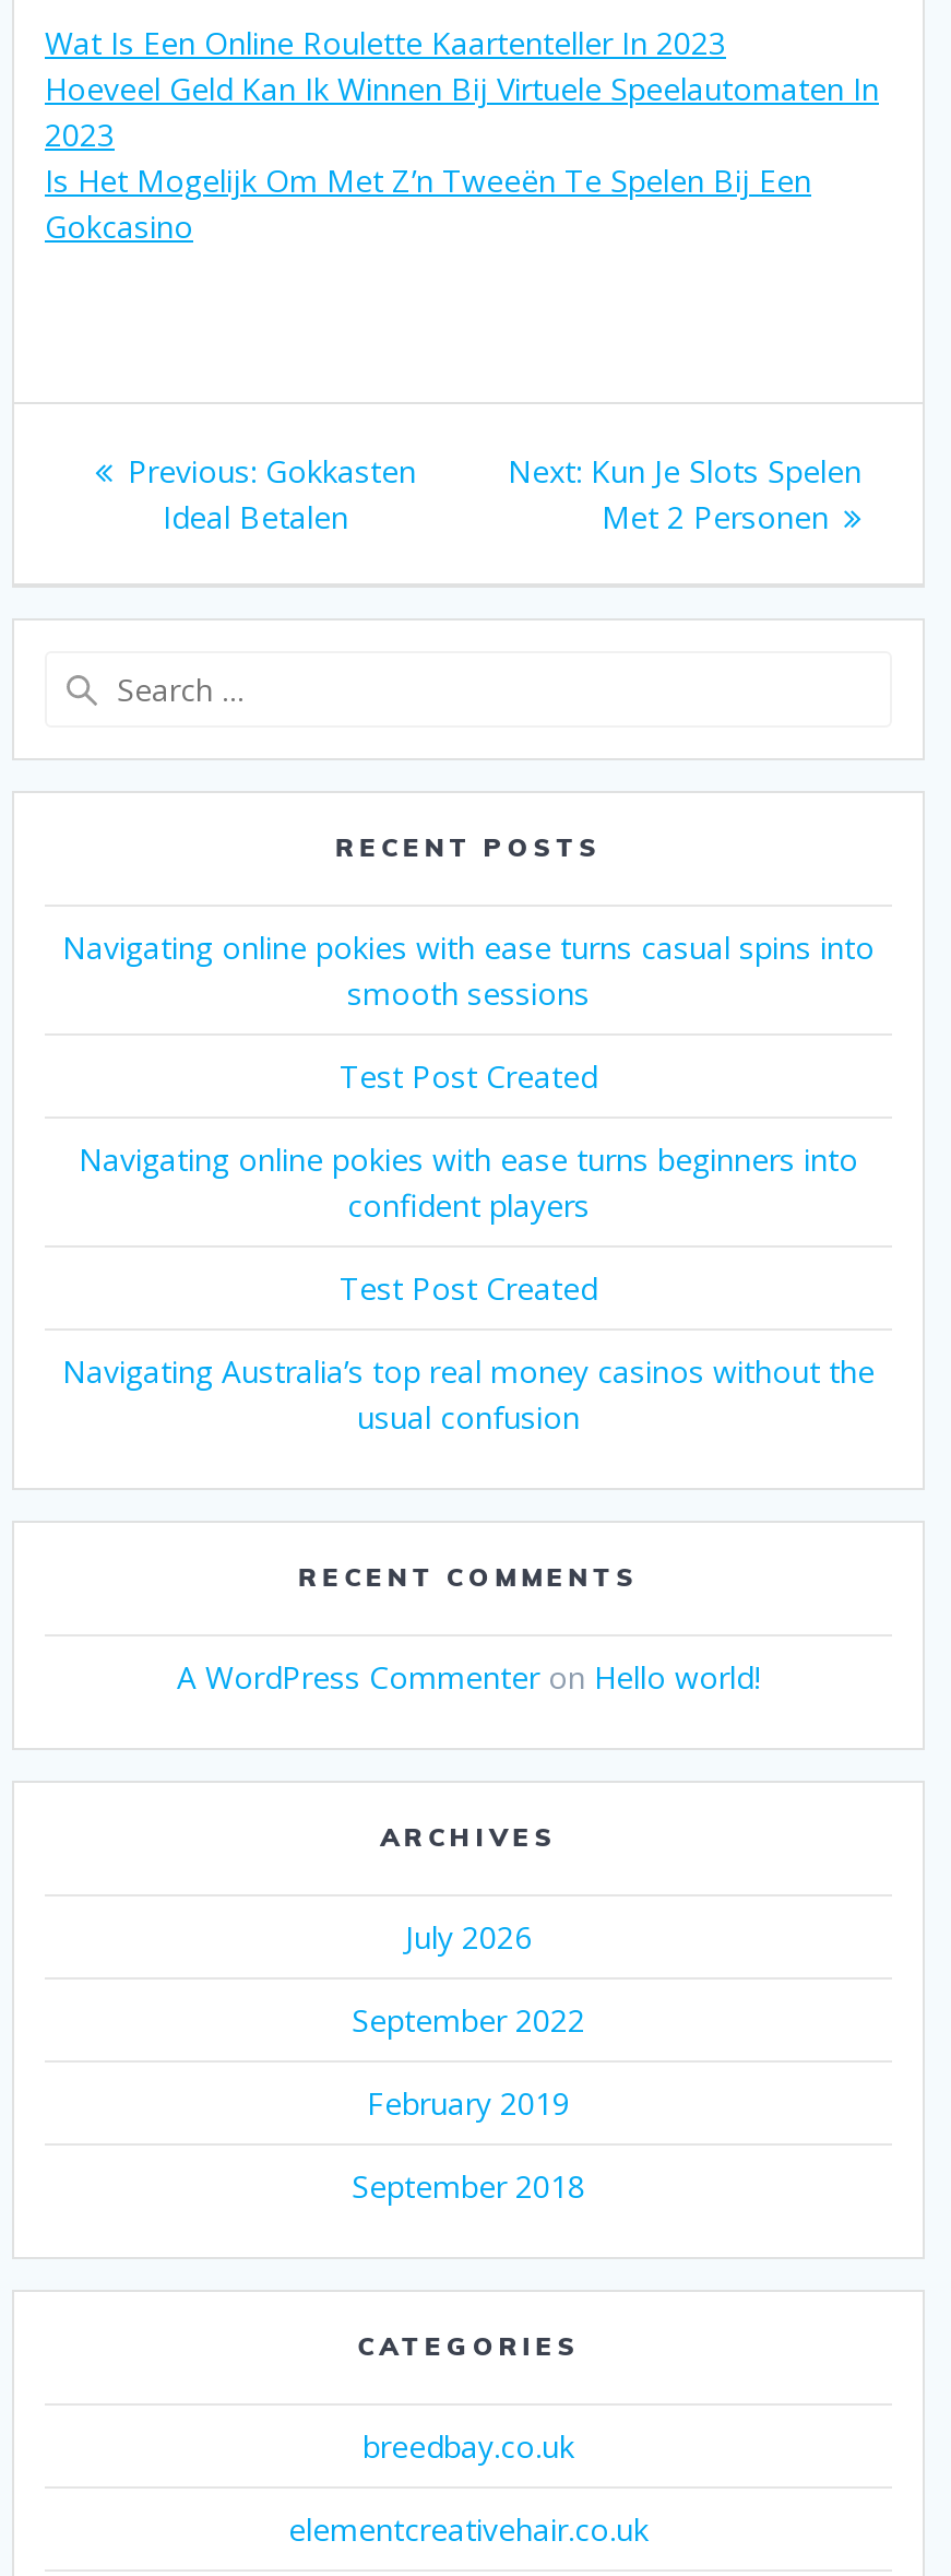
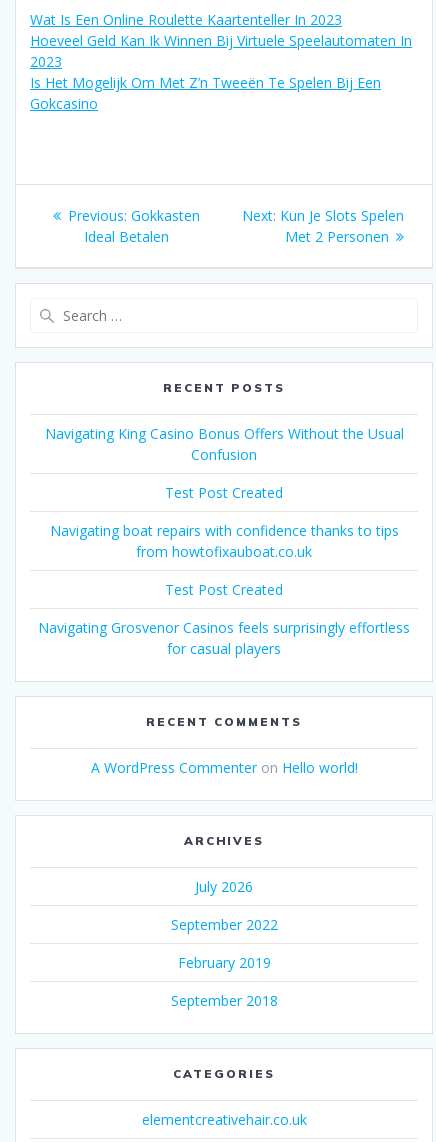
[62,926,875,1014] Navigating online pokies with ease turns casual spins into | smooth sessions -> [44,424,403,464] Navigating King Casino Bonus Offers Without the Usual | Confusion
[79,1138,858,1226] Navigating online pokies with ease turns beginners into | confident players -> [49,521,398,561] Navigating boat repairs with confidence thanks to tips | from howtofixauboat.co.uk
[62,1350,875,1437] Navigating Australia’s top real money casinos without the | usual confusion -> [38,618,410,658] Navigating Grosvenor Casinos feels surprisingly effortless | for casual players
[362,2425,574,2467] breedbay.co.uk -> none

